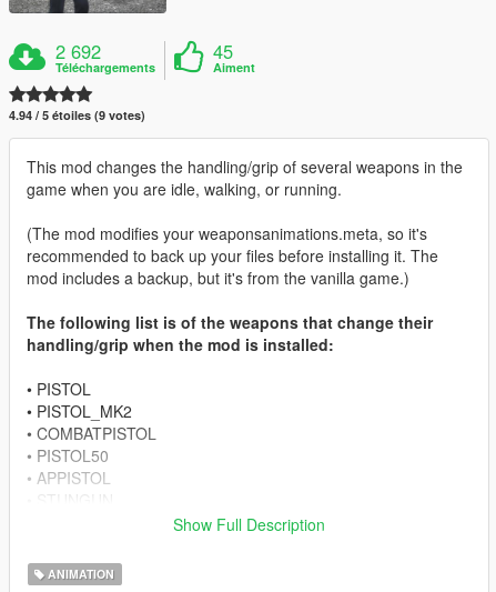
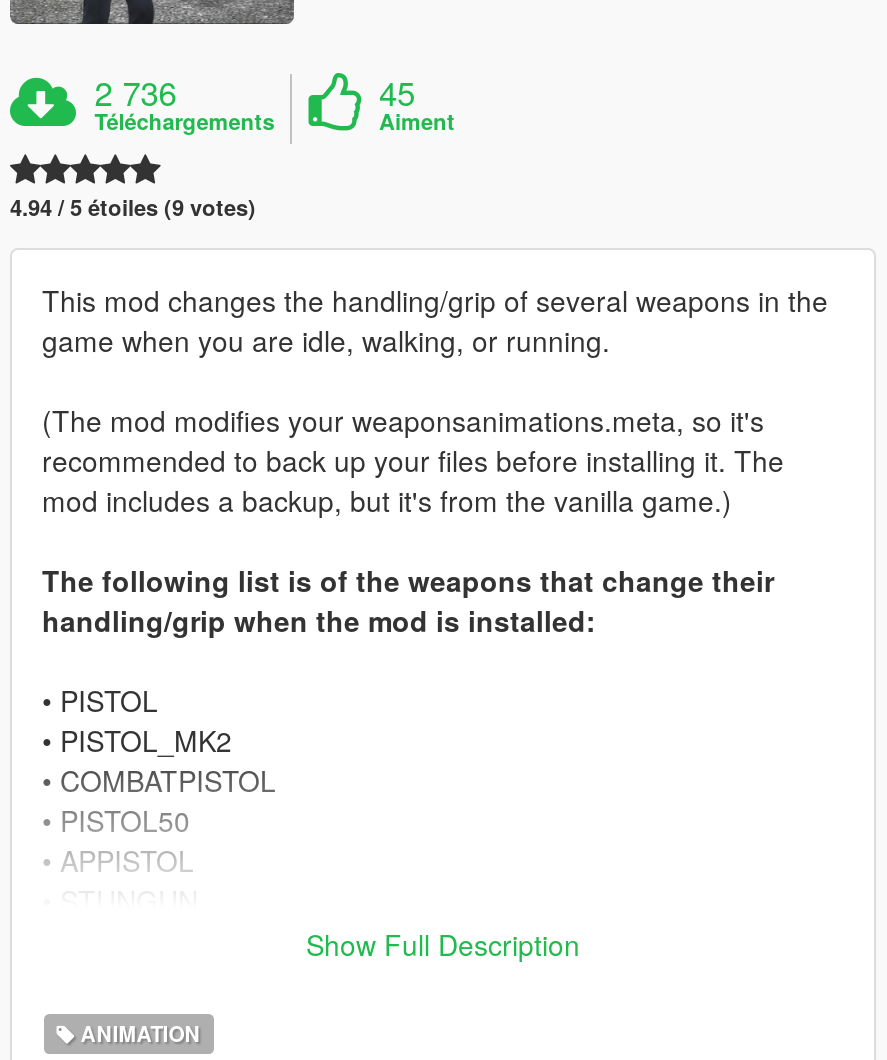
[56,38,101,65] 2 692 -> [94,68,176,116] 2 736

